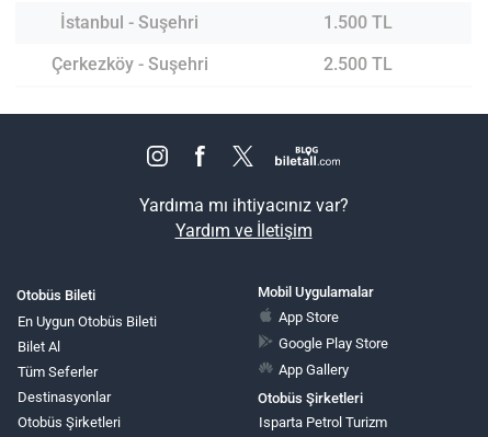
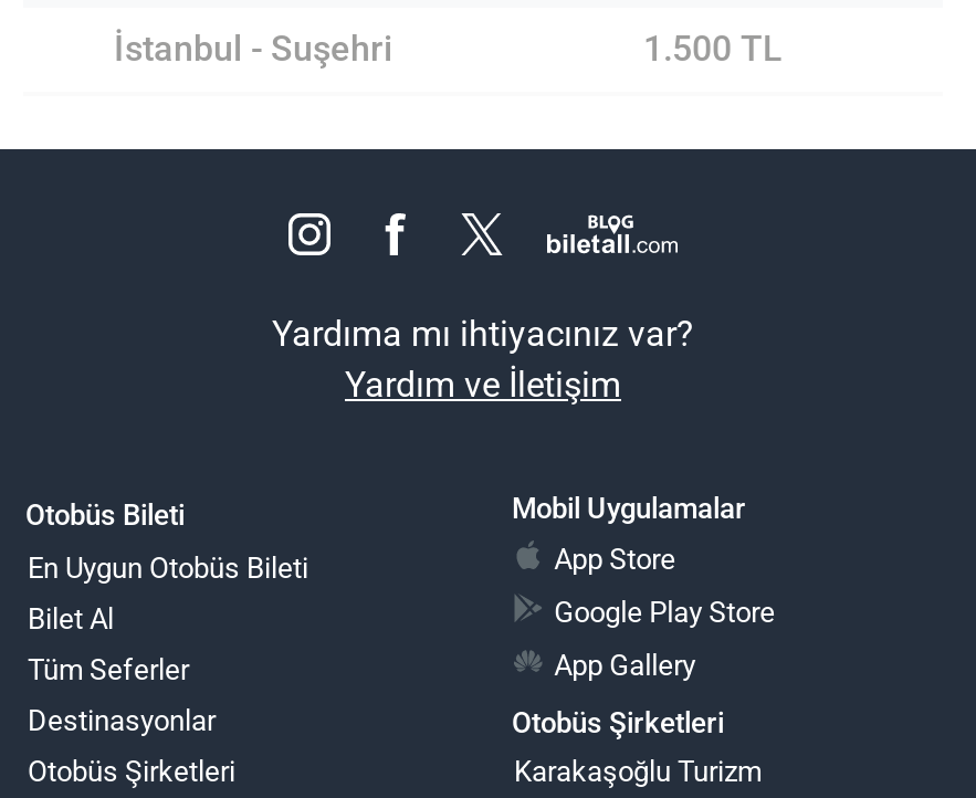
[51,53,392,74] Çerkezköy - Suşehri | 2.500 TL -> none
[259,414,387,430] Isparta Petrol Turizm -> [514,754,762,787] Karakaşoğlu Turizm

